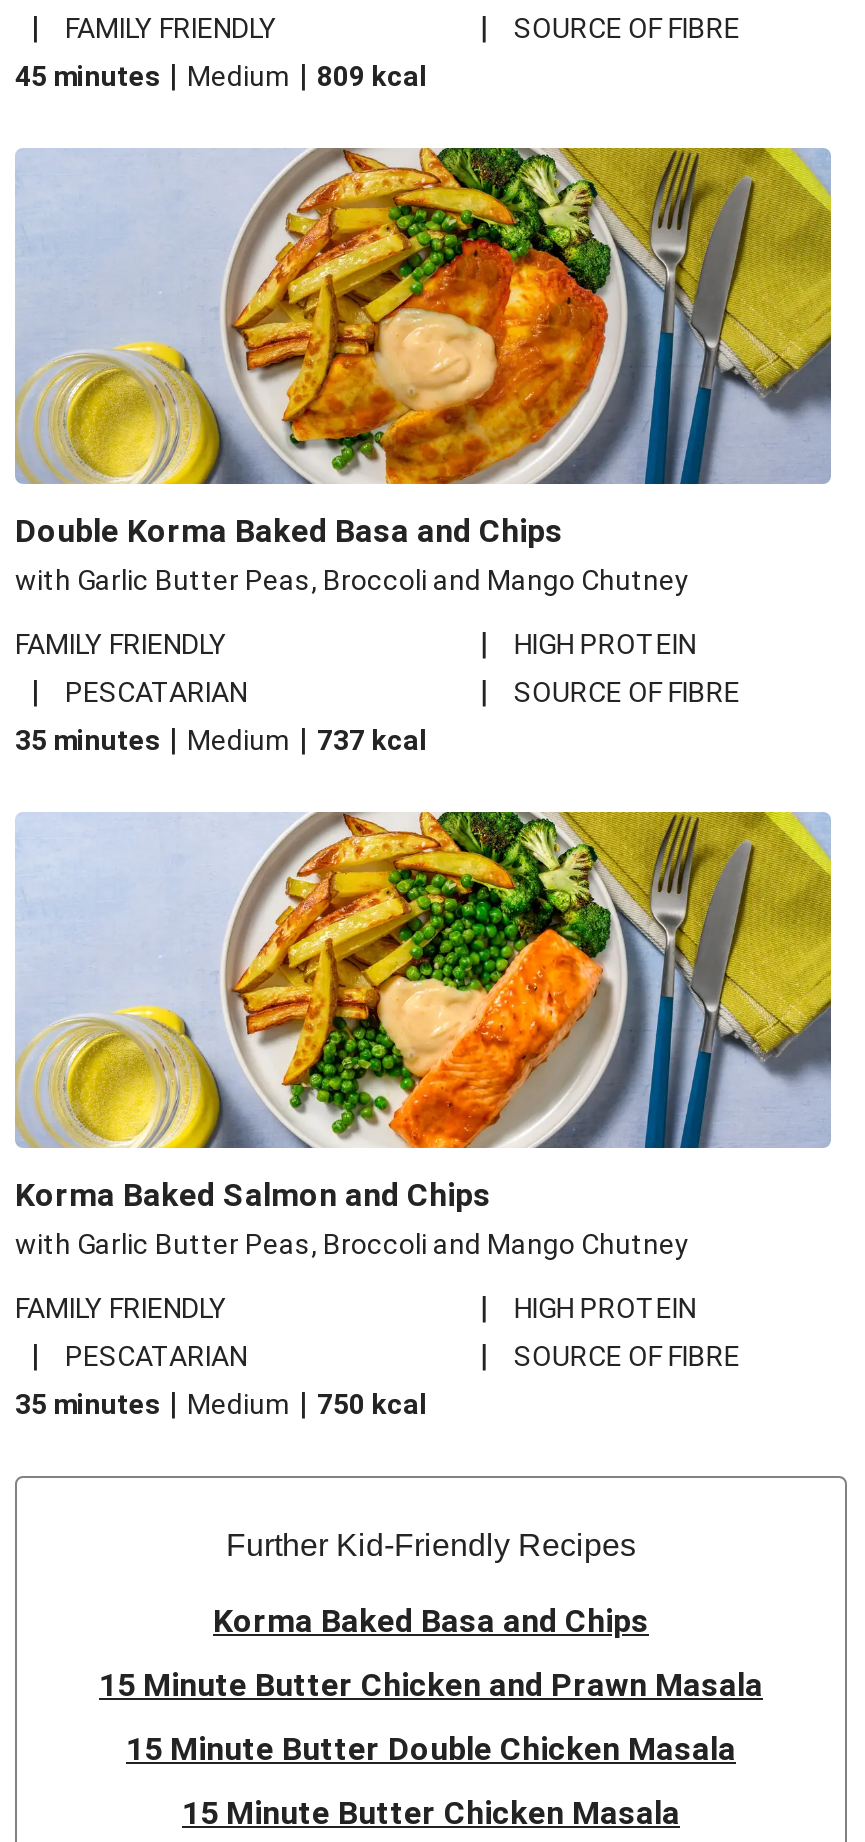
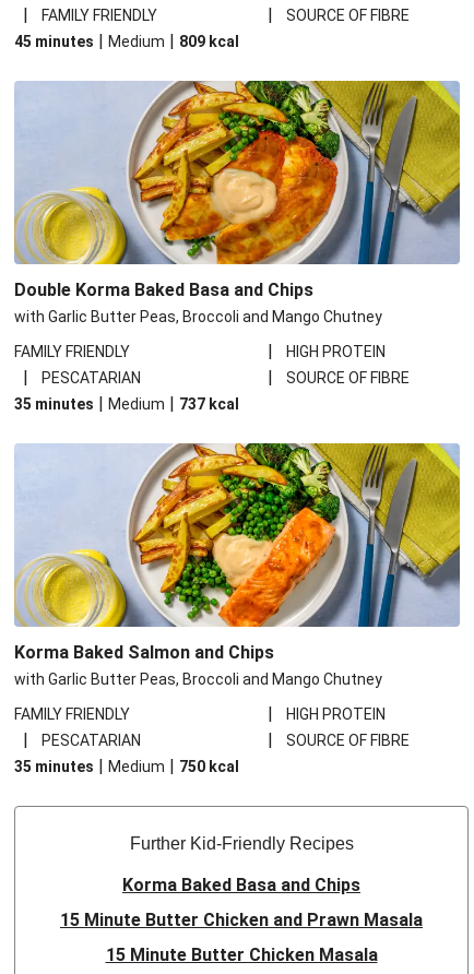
[126,1730,736,1768] 15 Minute Butter Double Chicken Masala -> none

